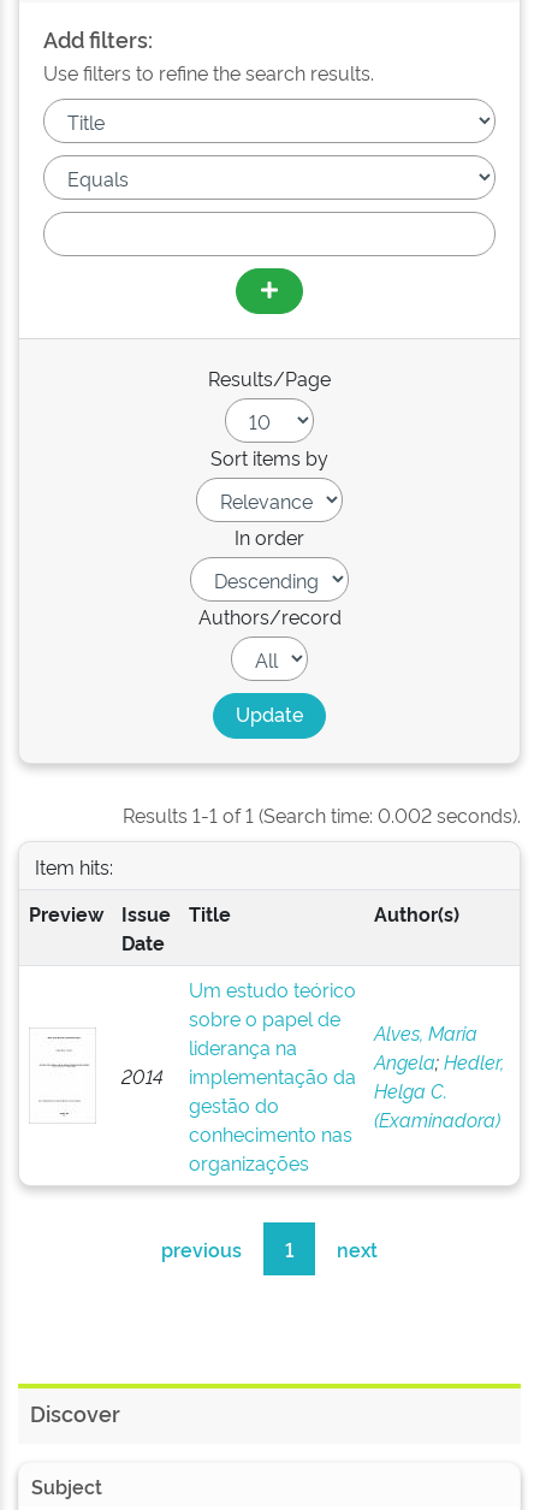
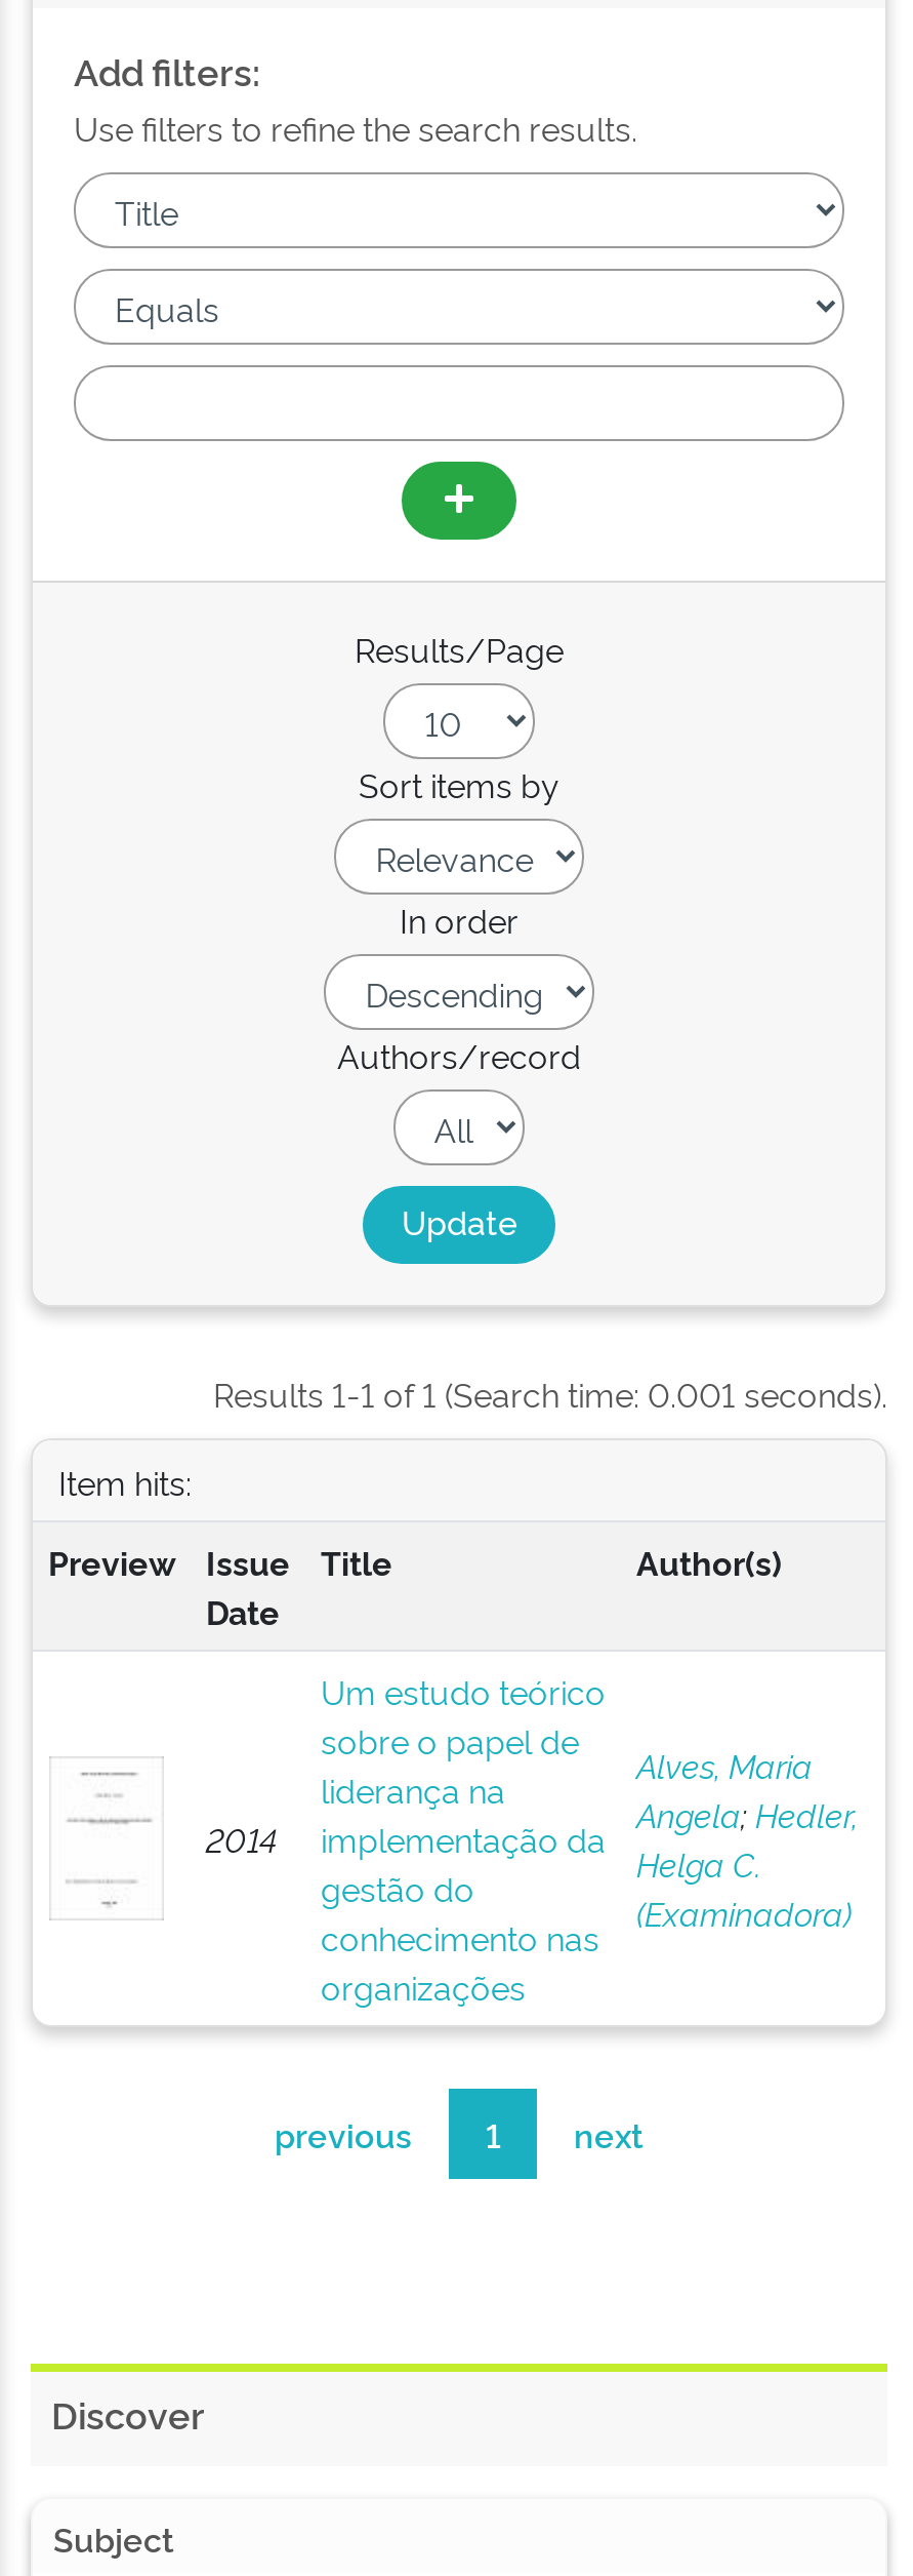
[123,801,521,828] Results 1-1 of 1 (Search time: 0.002 seconds). -> [213,1371,887,1416] Results 1-1 of 1 (Search time: 0.001 seconds).

